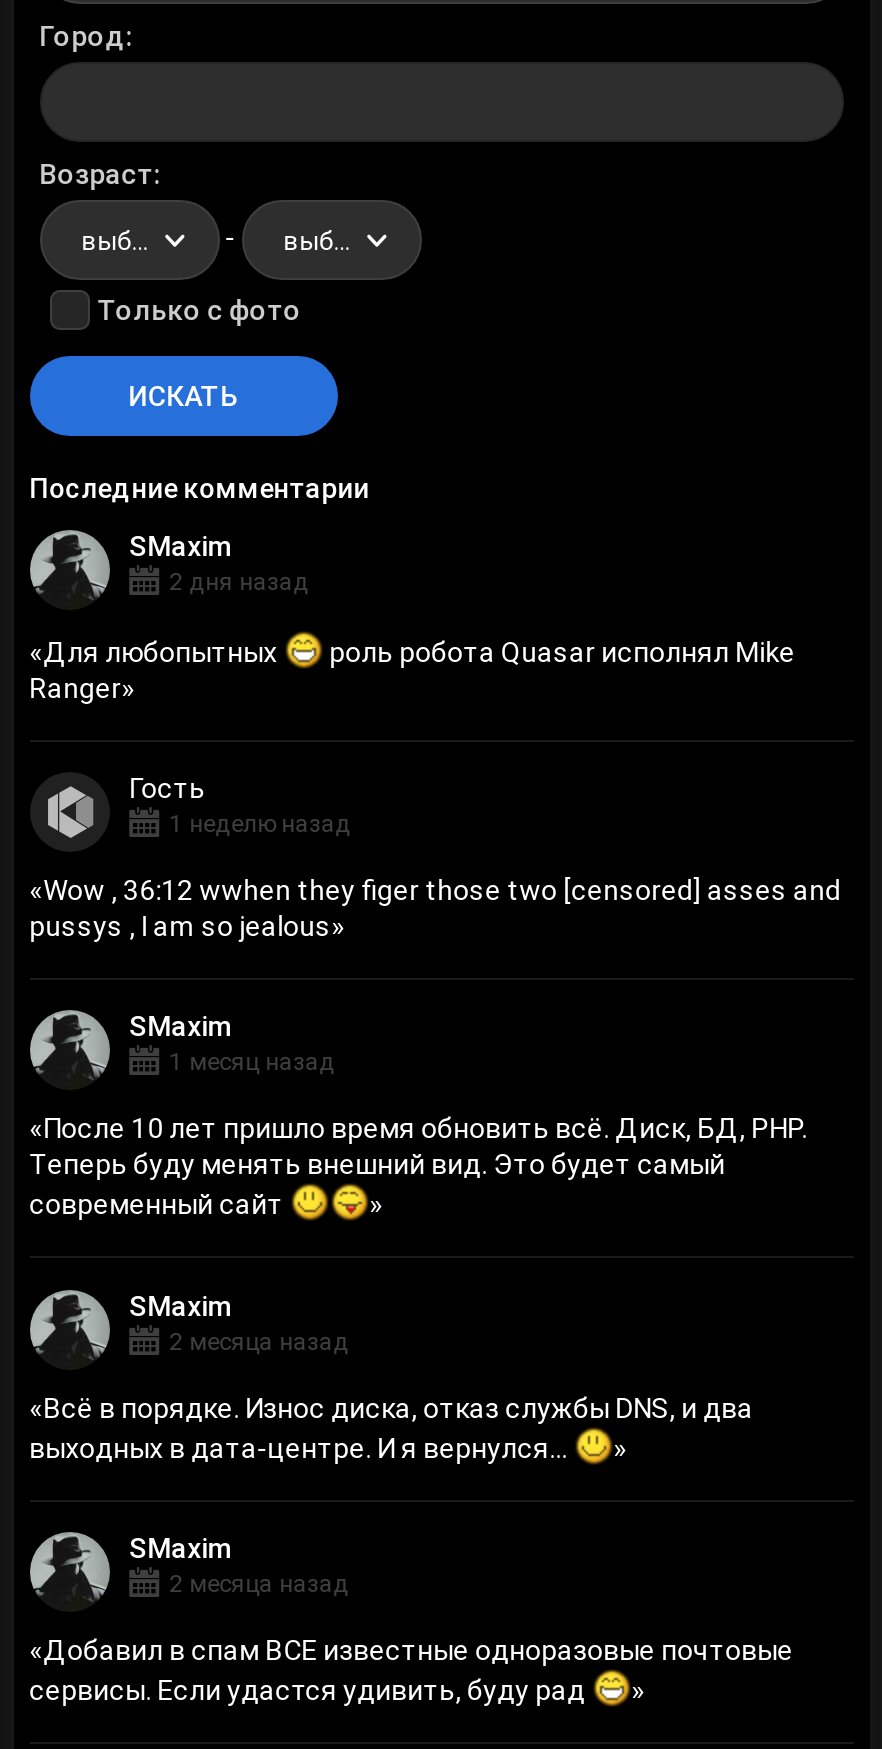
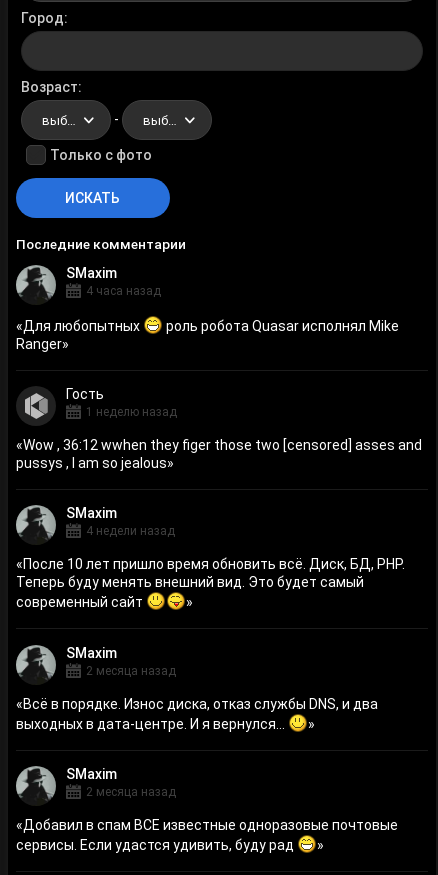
[169,568,309,596] 2 дня назад -> [86,284,161,298] 4 часа назад
[169,1049,335,1077] 1 месяц назад -> [86,524,175,538] 4 недели назад

